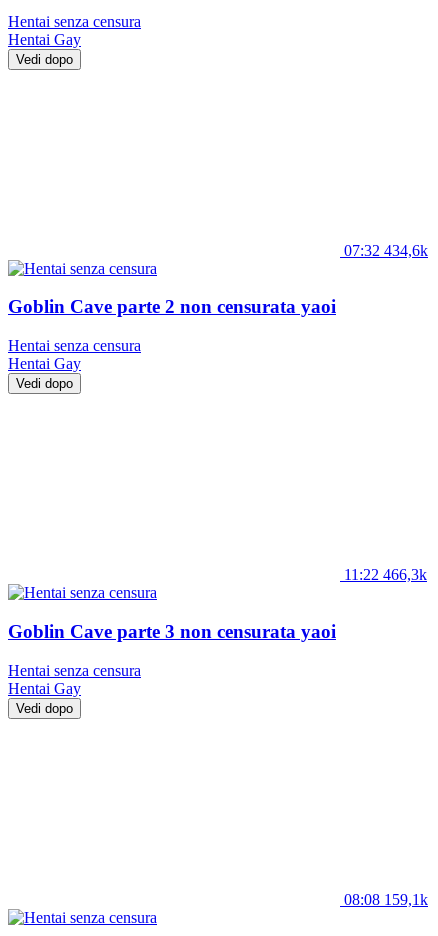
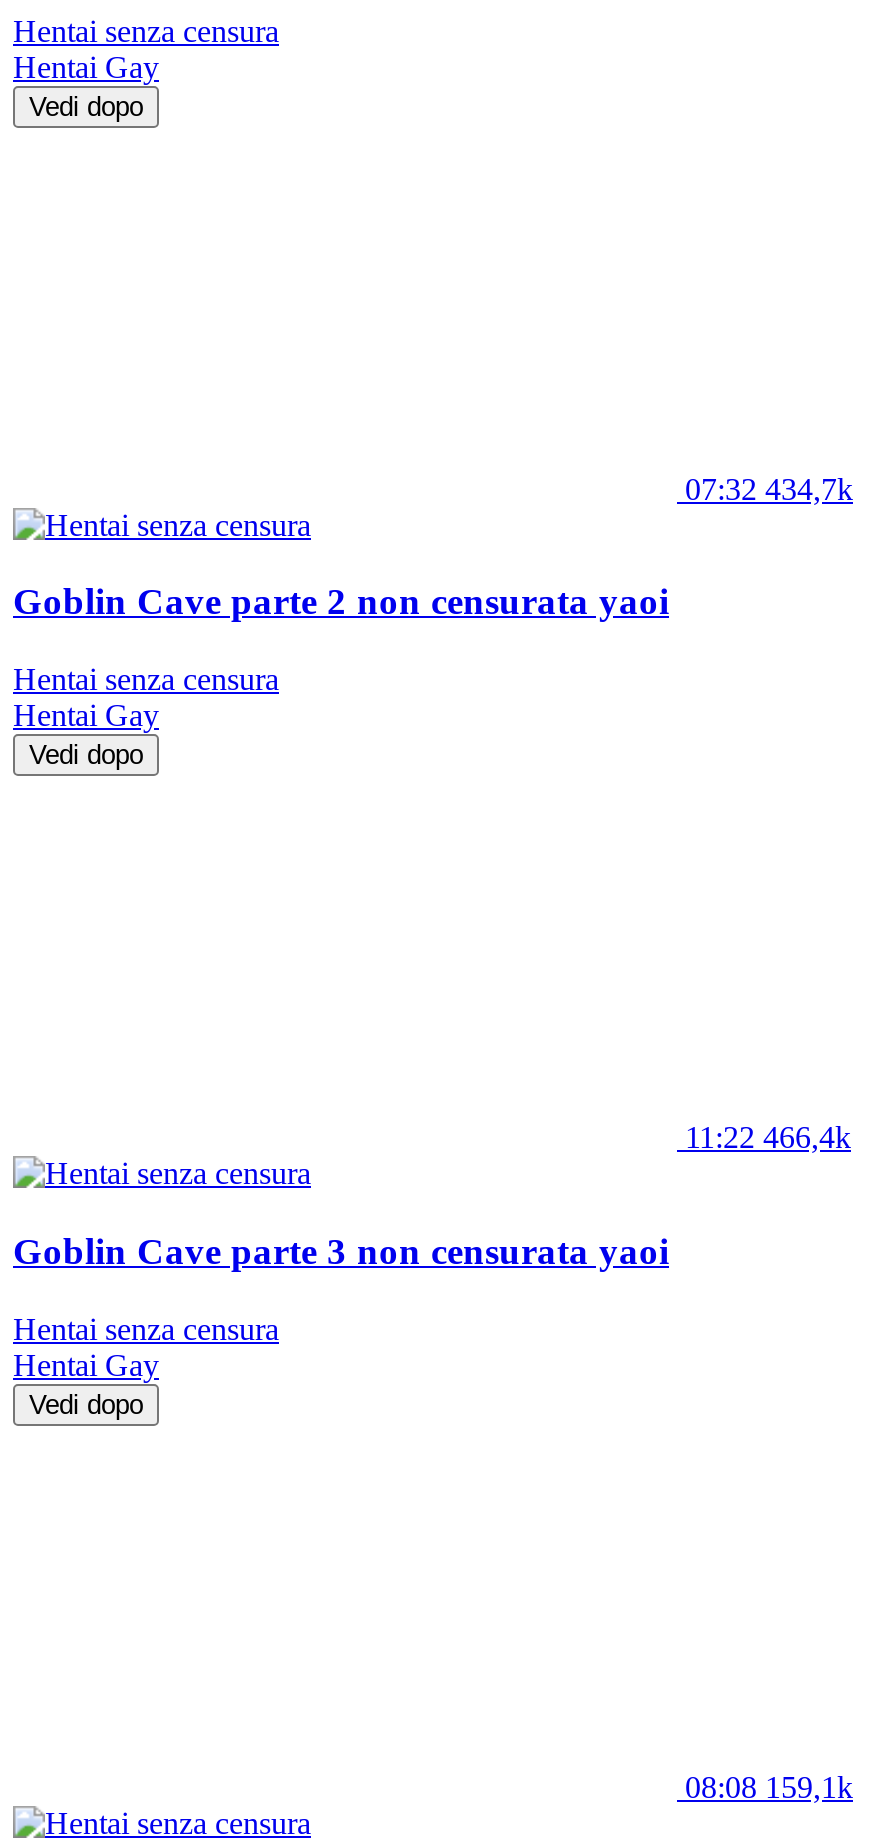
[344,242,428,259] 07:32 434,6k -> [685,471,853,505] 07:32 434,7k
[344,566,427,583] 11:22 466,3k -> [685,1120,851,1154] 11:22 466,4k

